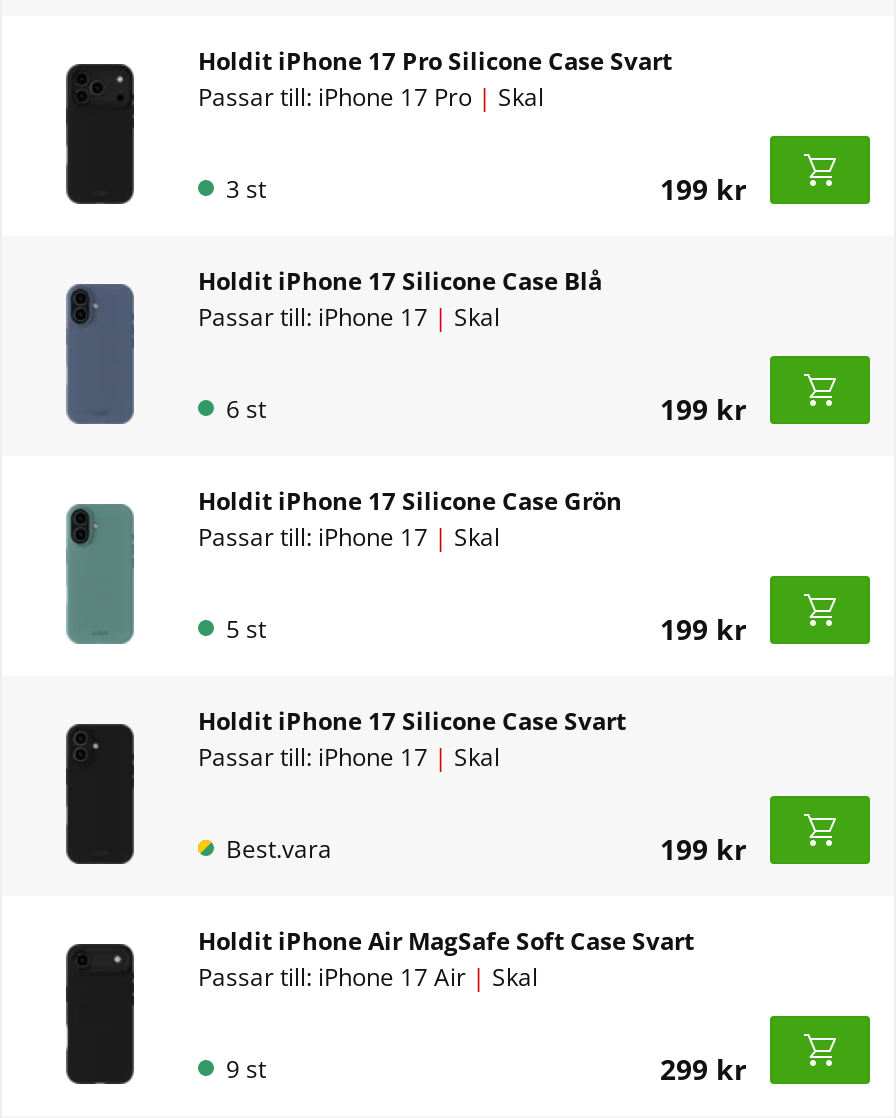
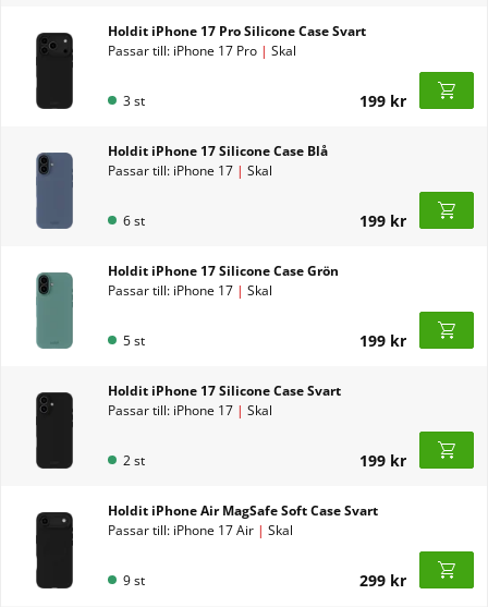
[226,831,332,865] Best.vara -> [123,451,145,469] 2 st

